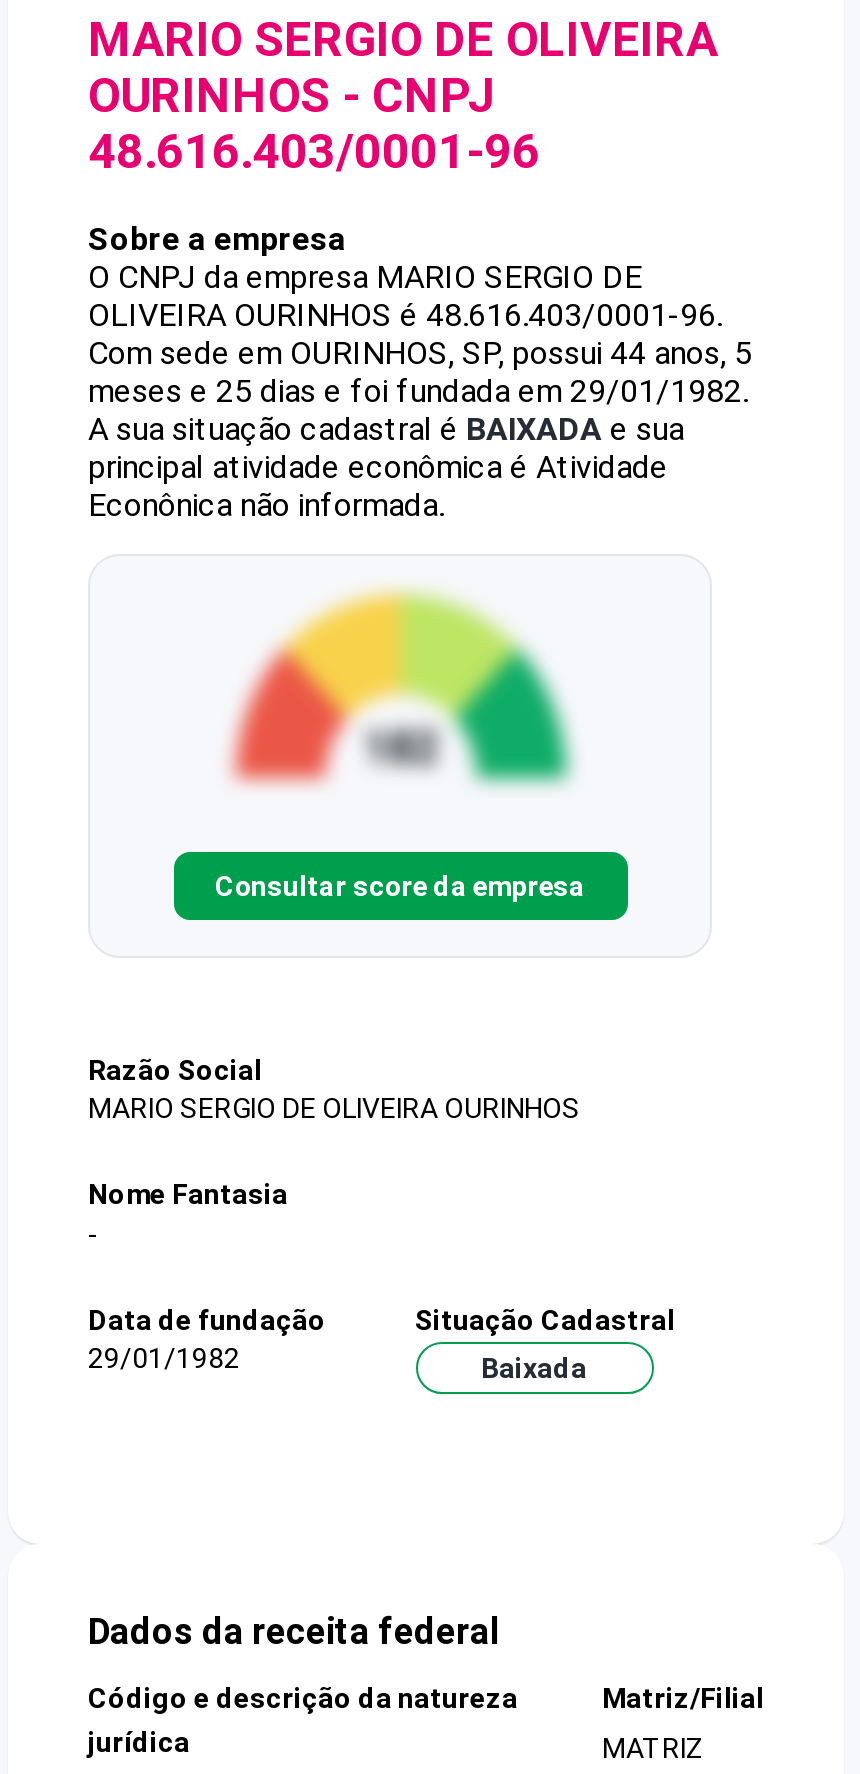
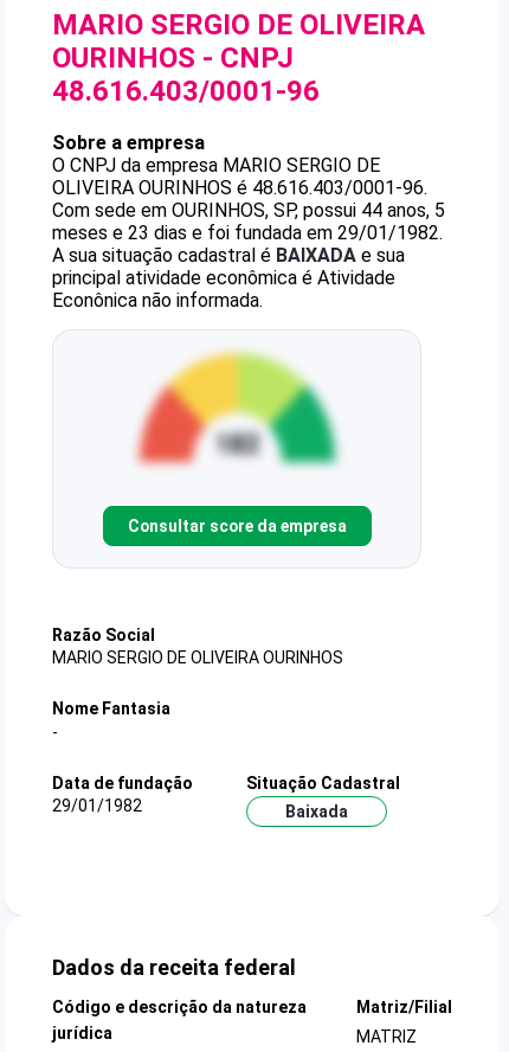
[88,372,748,410] meses e 25 dias e foi fundada em 29/01/1982. -> [52,222,443,244] meses e 23 dias e foi fundada em 29/01/1982.

